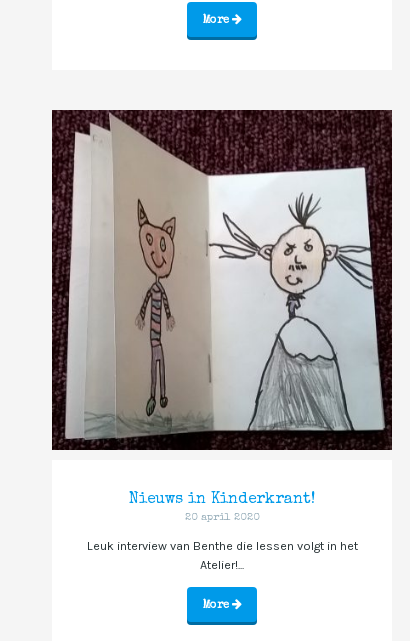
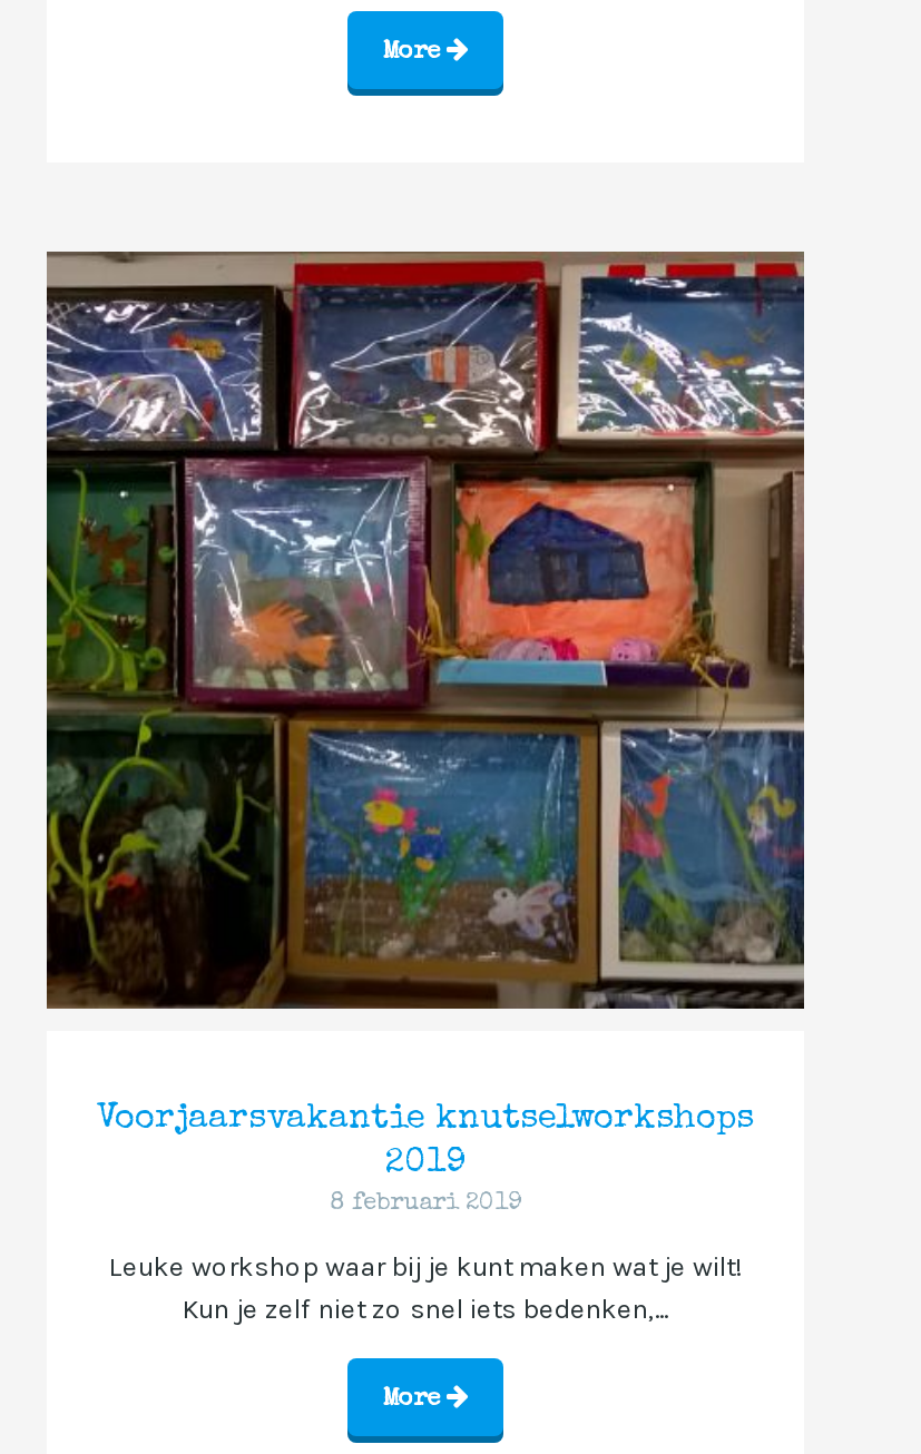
[52,109,392,450] [image] -> [47,252,806,1009] [image]
[129,492,315,523] Nieuws in Kinderkrant! | 20 april 2020 -> [97,1102,754,1216] Voorjaarsvakantie knutselworkshops | 2019 | 8 februari 2019
[86,539,357,572] Leuk interview van Benthe die lessen volgt in het | Atelier!... -> [109,1251,742,1325] Leuke workshop waar bij je kunt maken wat je wilt! | Kun je zelf niet zo snel iets bedenken,...

